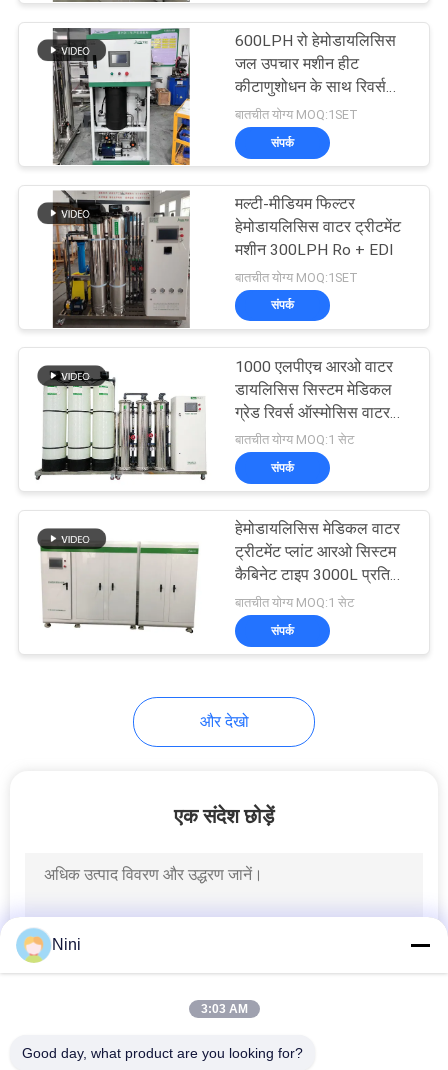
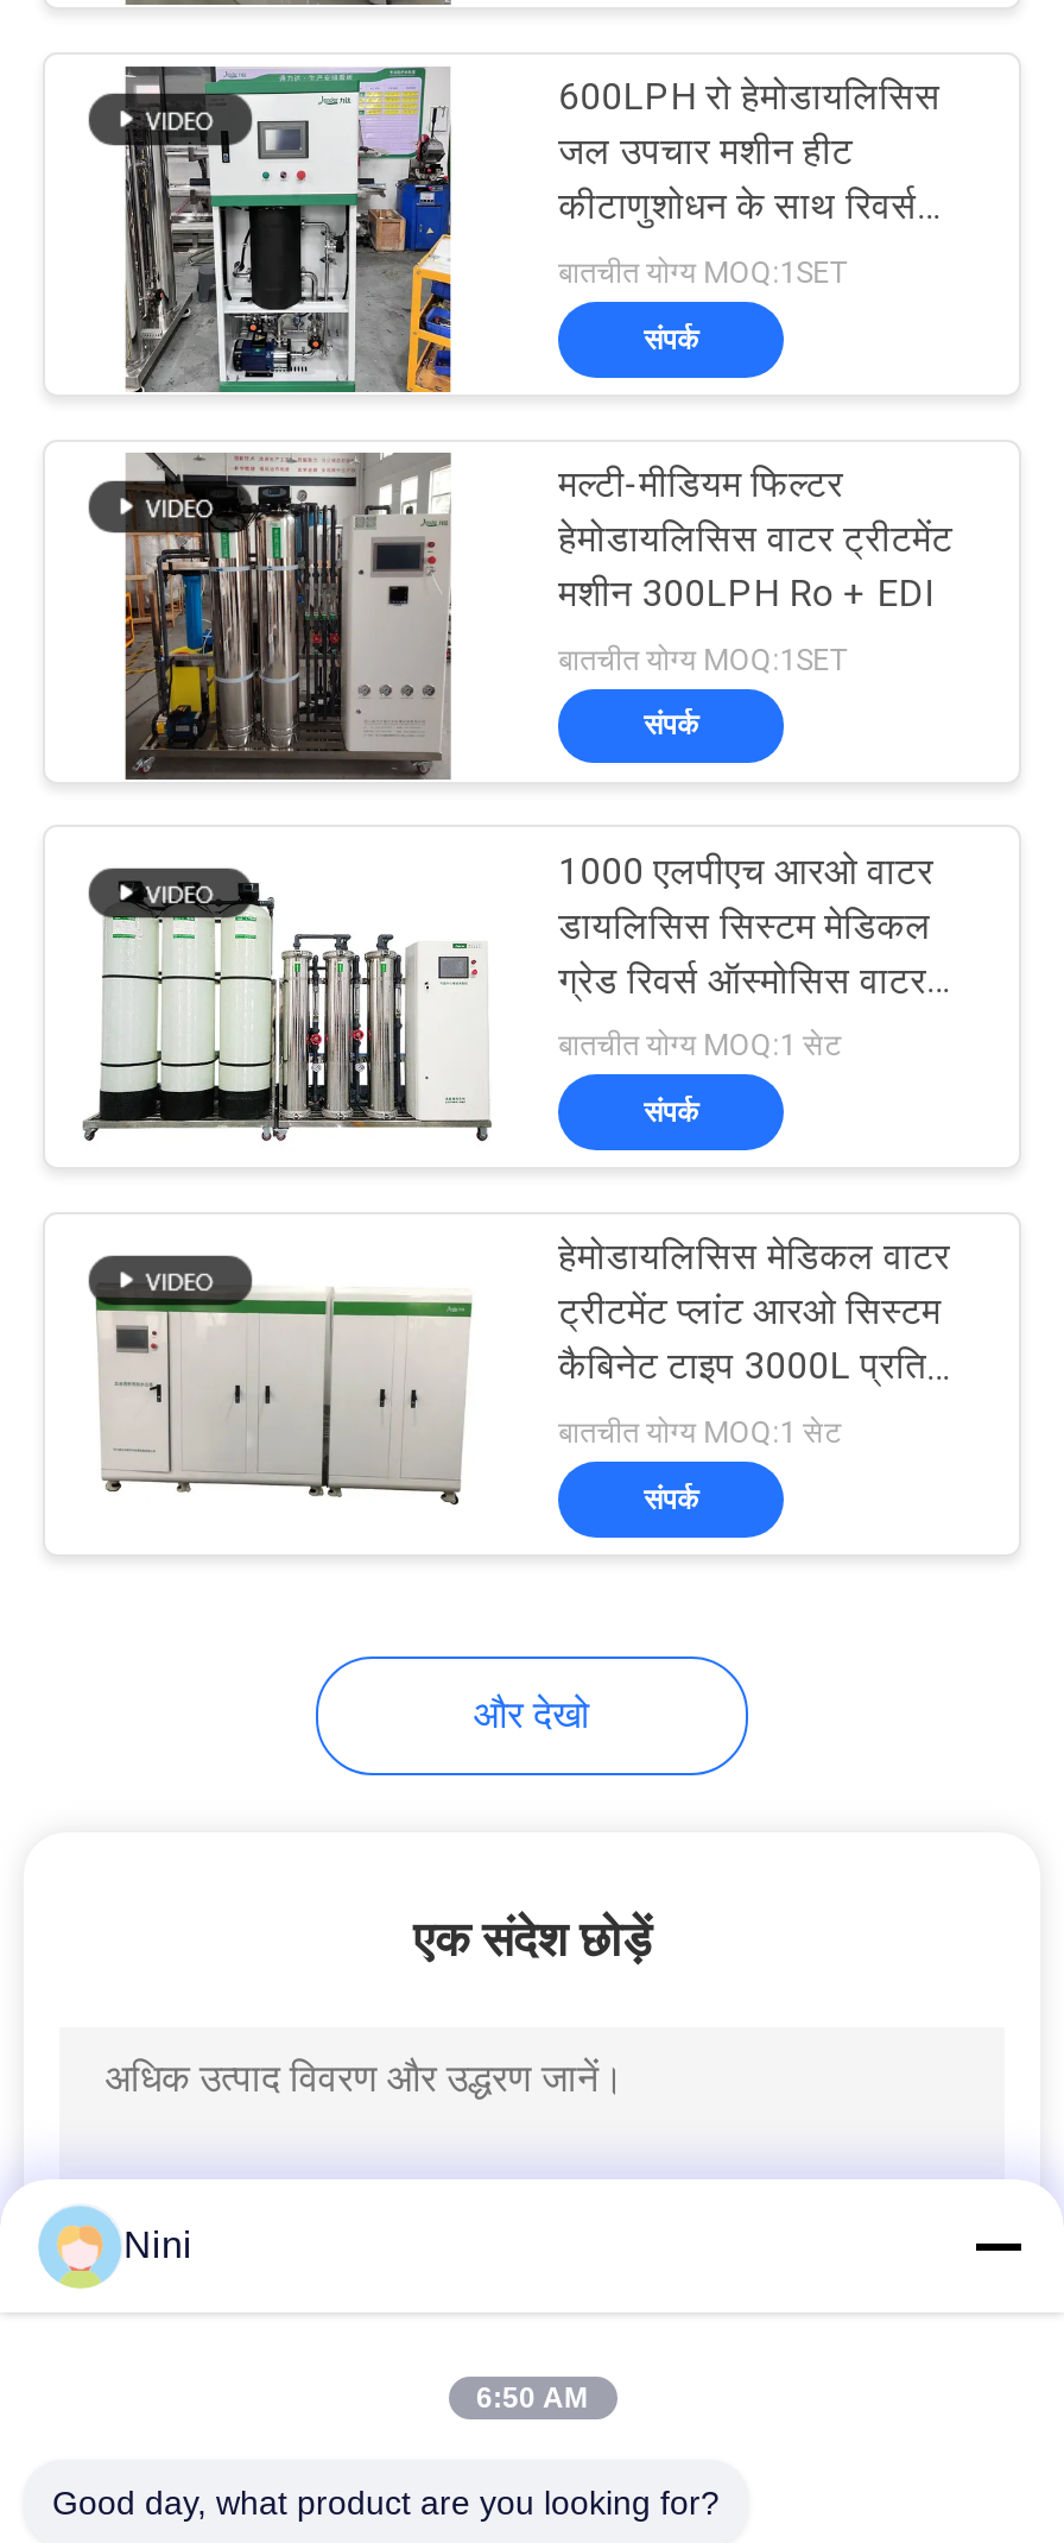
[200,1002,247,1016] 3:03 AM -> [476,2381,588,2415] 6:50 AM

